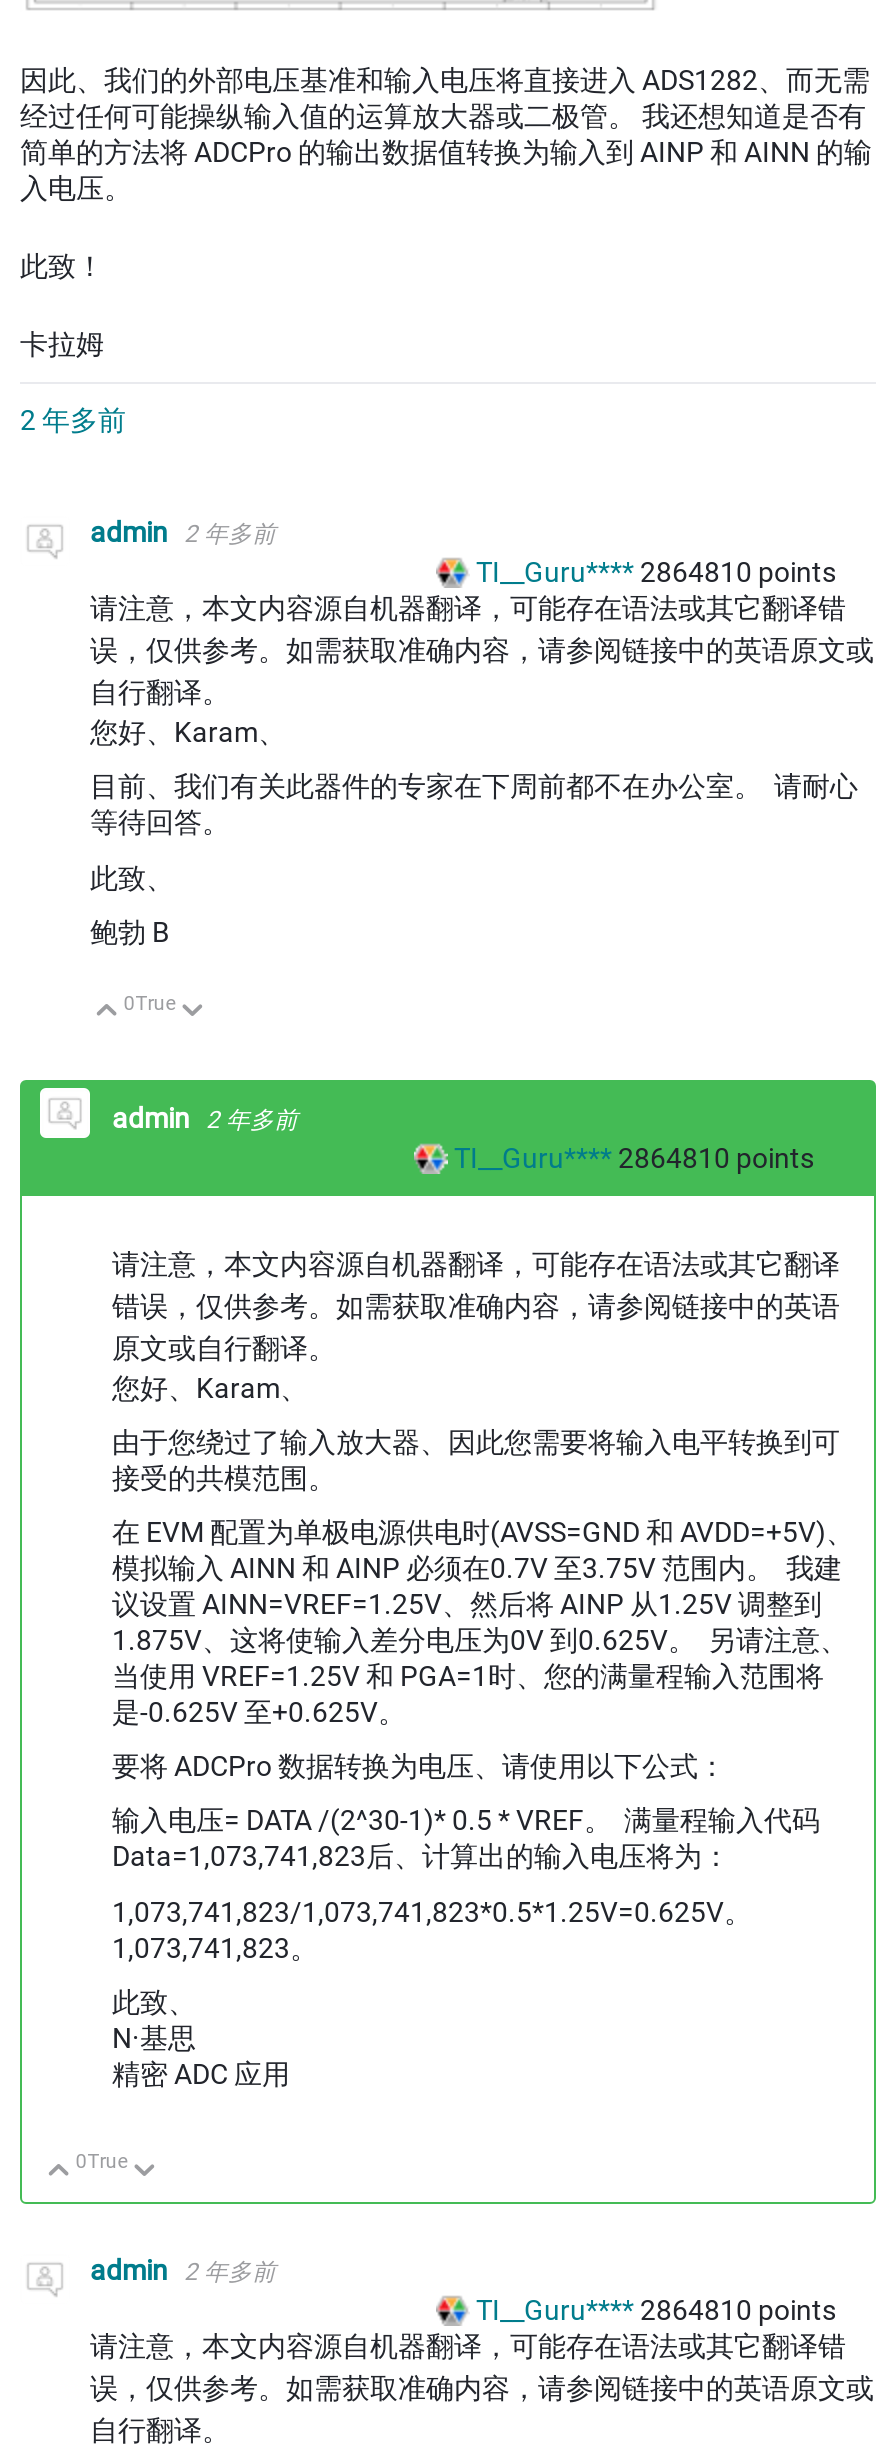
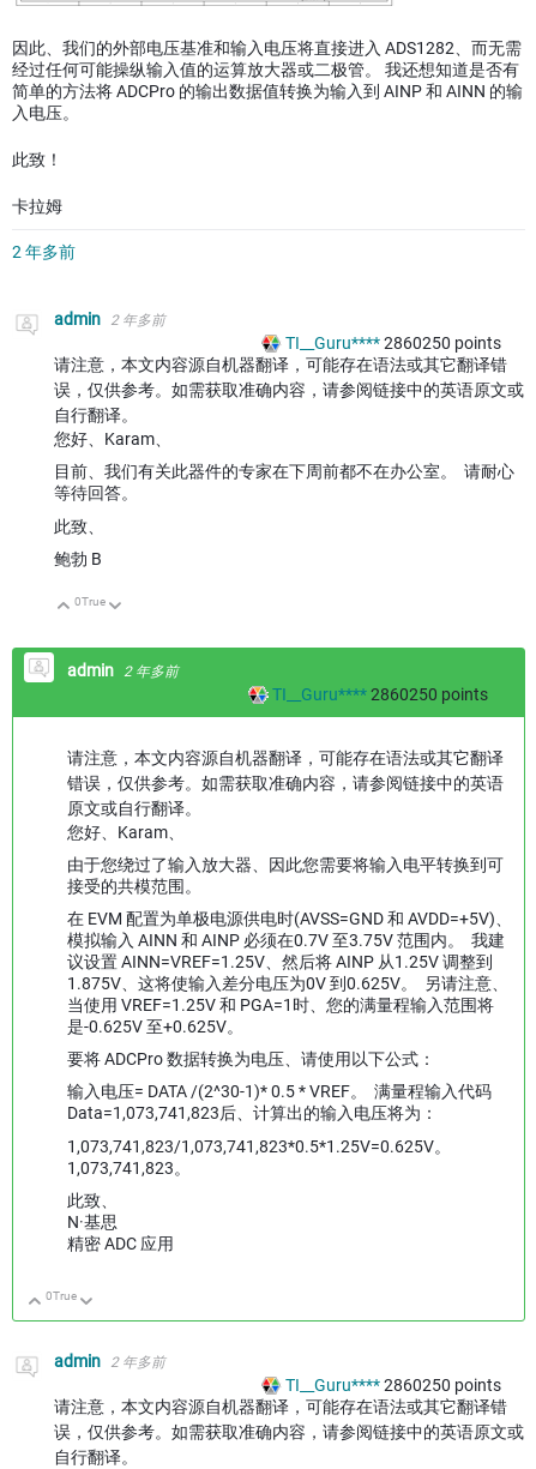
[476,557,836,589] TI__Guru**** 2864810 points -> [285,334,501,353] TI__Guru**** 2860250 points
[454,1142,814,1174] TI__Guru**** 2864810 points -> [272,685,488,704] TI__Guru**** 2860250 points
[476,2294,836,2326] TI__Guru**** 2864810 points -> [285,1376,501,1395] TI__Guru**** 2860250 points

